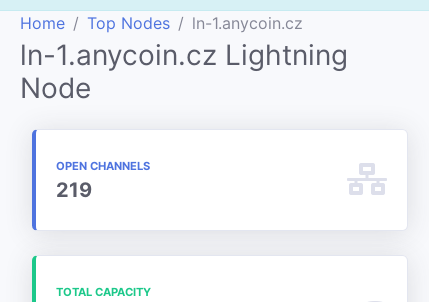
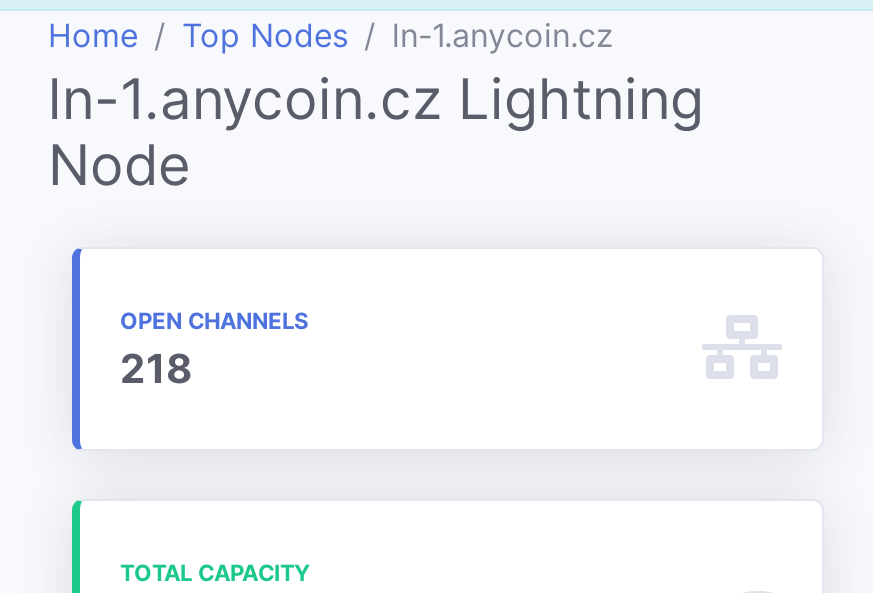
[56,178,92,202] 219 -> [120,345,192,393] 218

